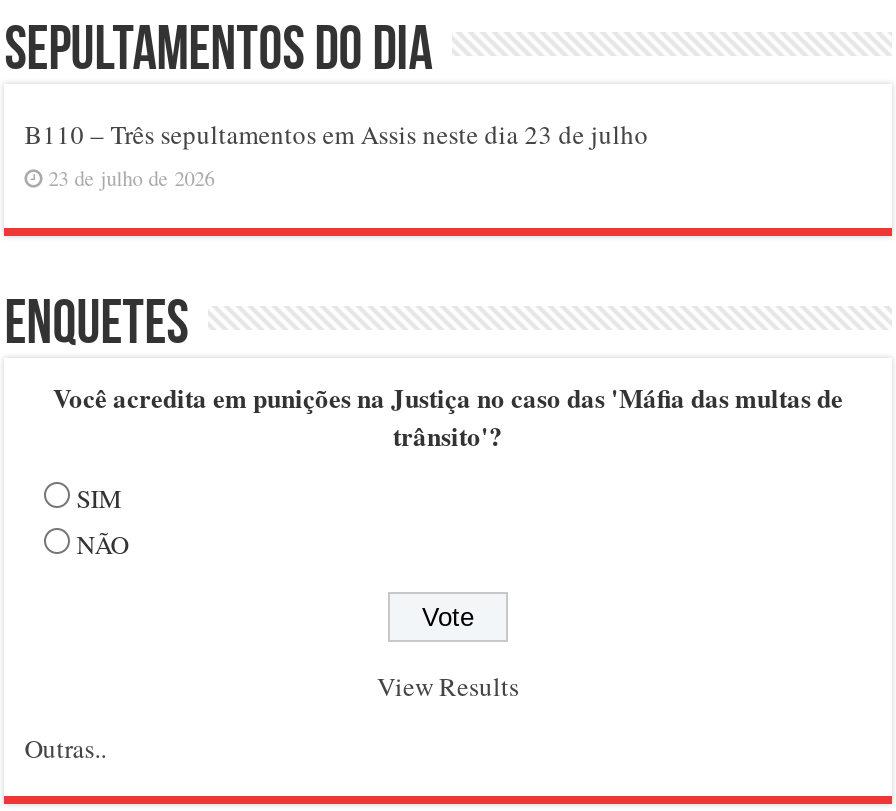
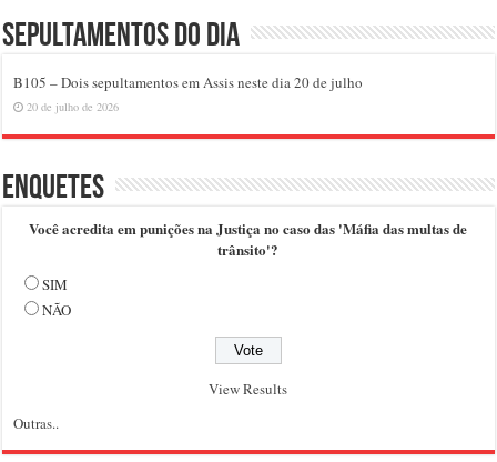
[24,115,648,151] B110 – Três sepultamentos em Assis neste dia 23 de julho -> [14,72,363,92] B105 – Dois sepultamentos em Assis neste dia 20 de julho
[48,163,214,191] 23 de julho de 2026 -> [27,99,119,114] 20 de julho de 2026

